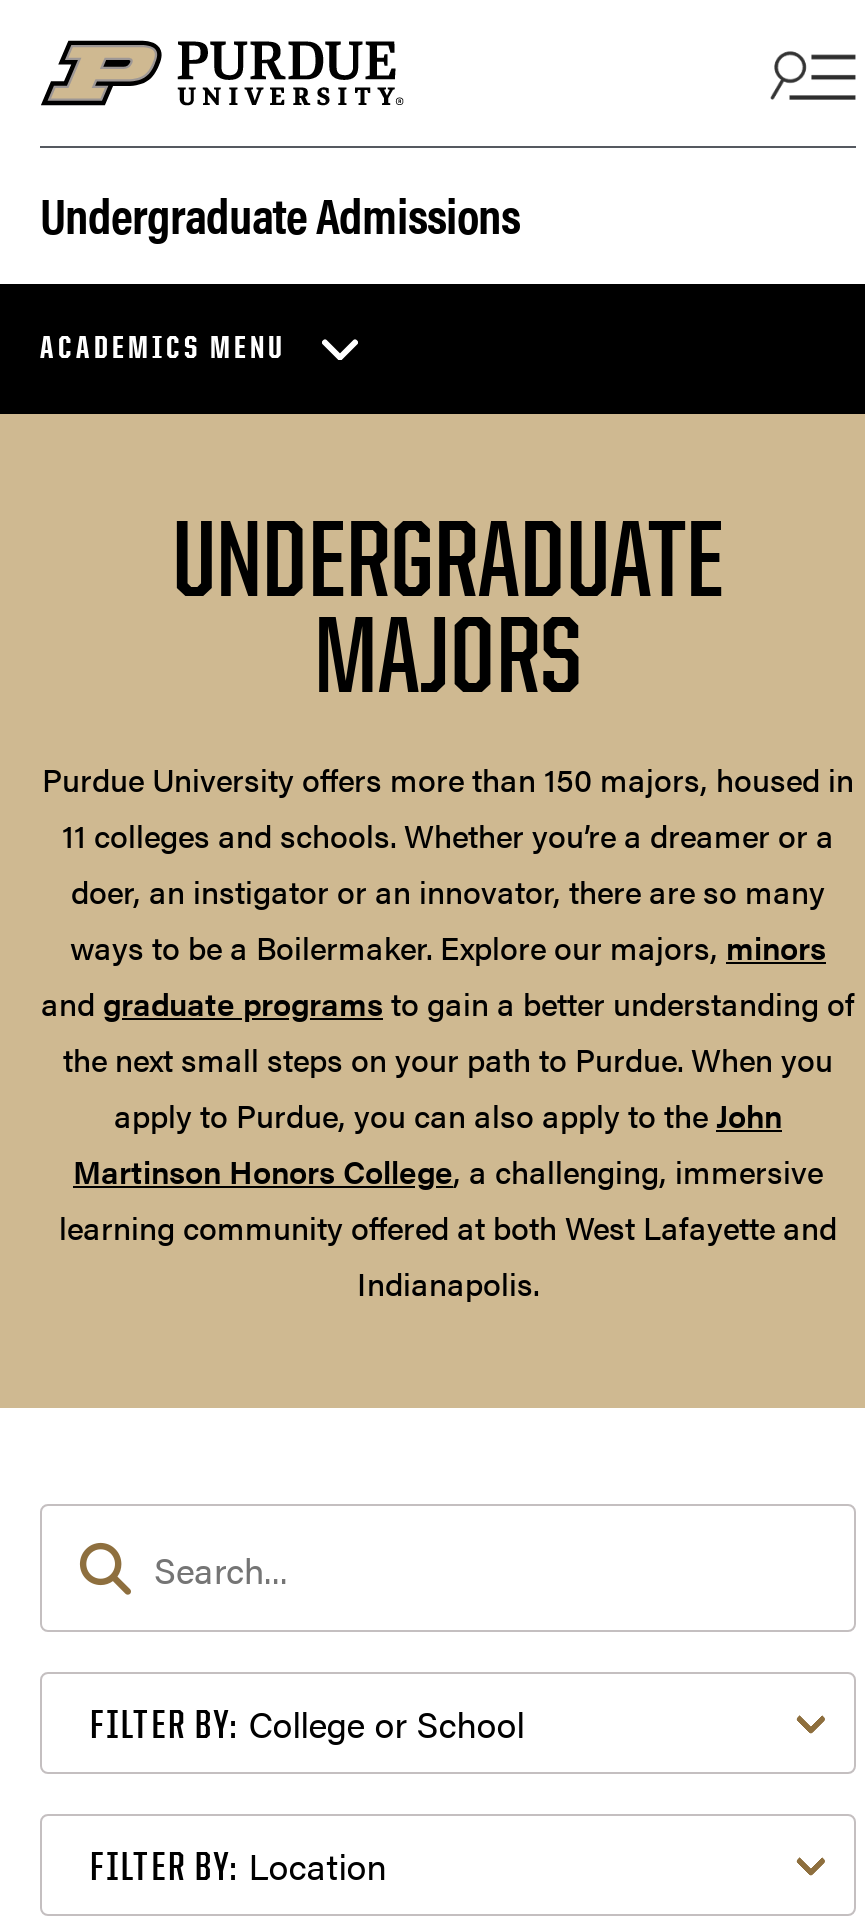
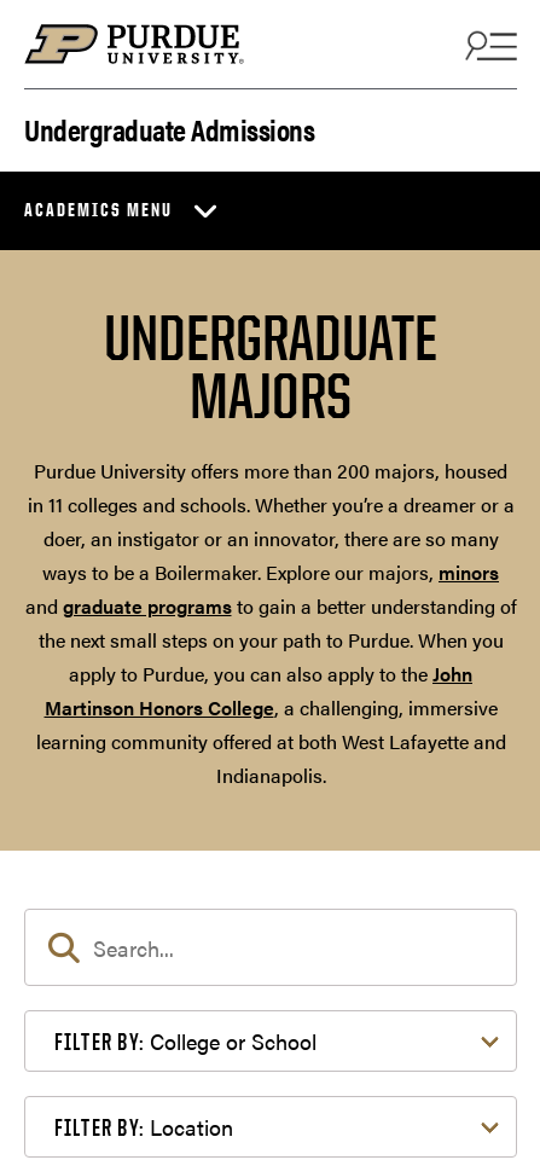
[42,756,854,858] Purdue University offers more than 150 majors, housed in | 11 colleges and schools. Whether you’re a dreamer or a -> [27,457,514,519] Purdue University offers more than 200 majors, housed | in 11 colleges and schools. Whether you’re a dreamer or a

